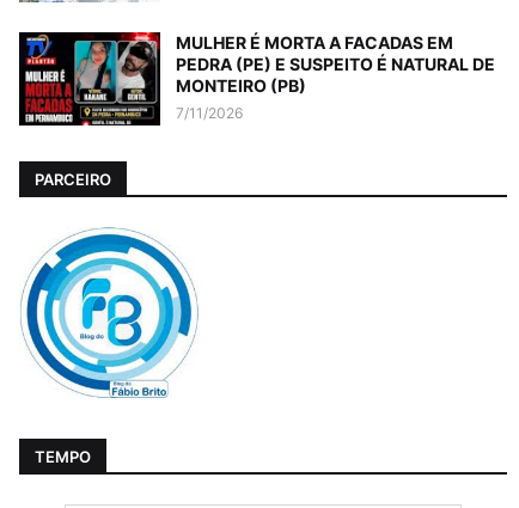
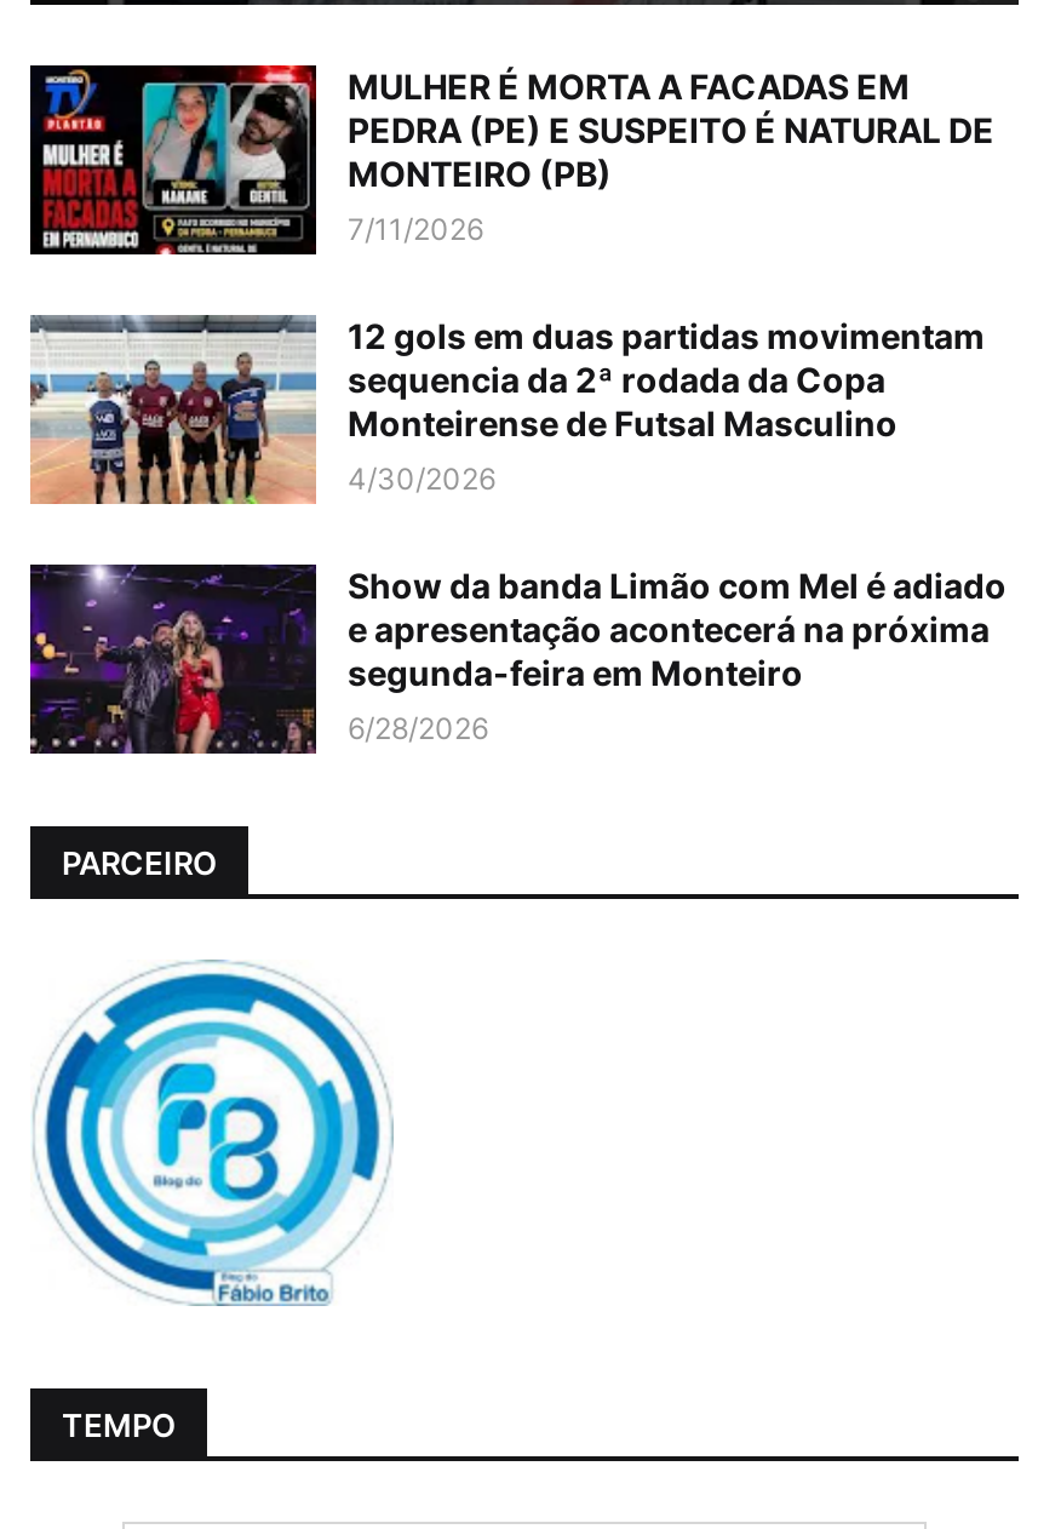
none -> [28,313,1007,747] [image] | 12 gols em duas partidas movimentam | sequencia da 2ª rodada da Copa | Monteirense de Futsal Masculino | 4/30/2026 | Show da banda Limão com Mel é adiado | e apresentação acontecerá na próxima | segunda-feira em Monteiro | 6/28/2026
none -> [28,562,314,756] [image]

